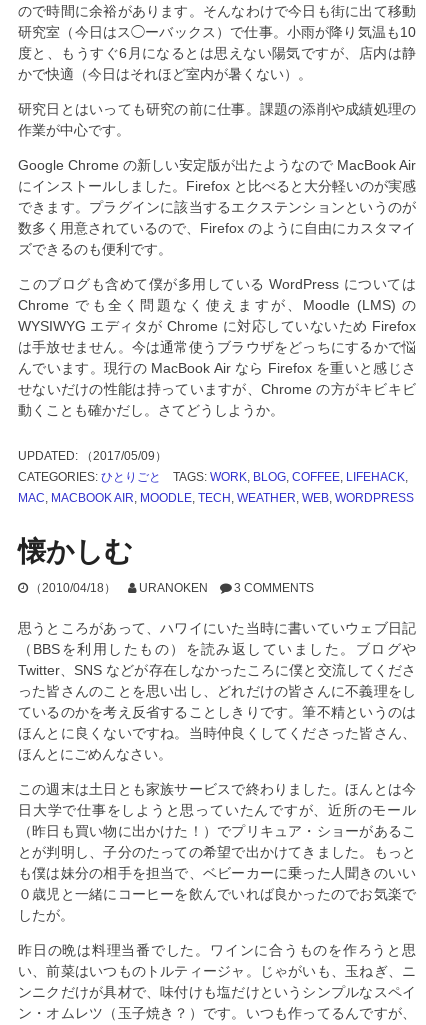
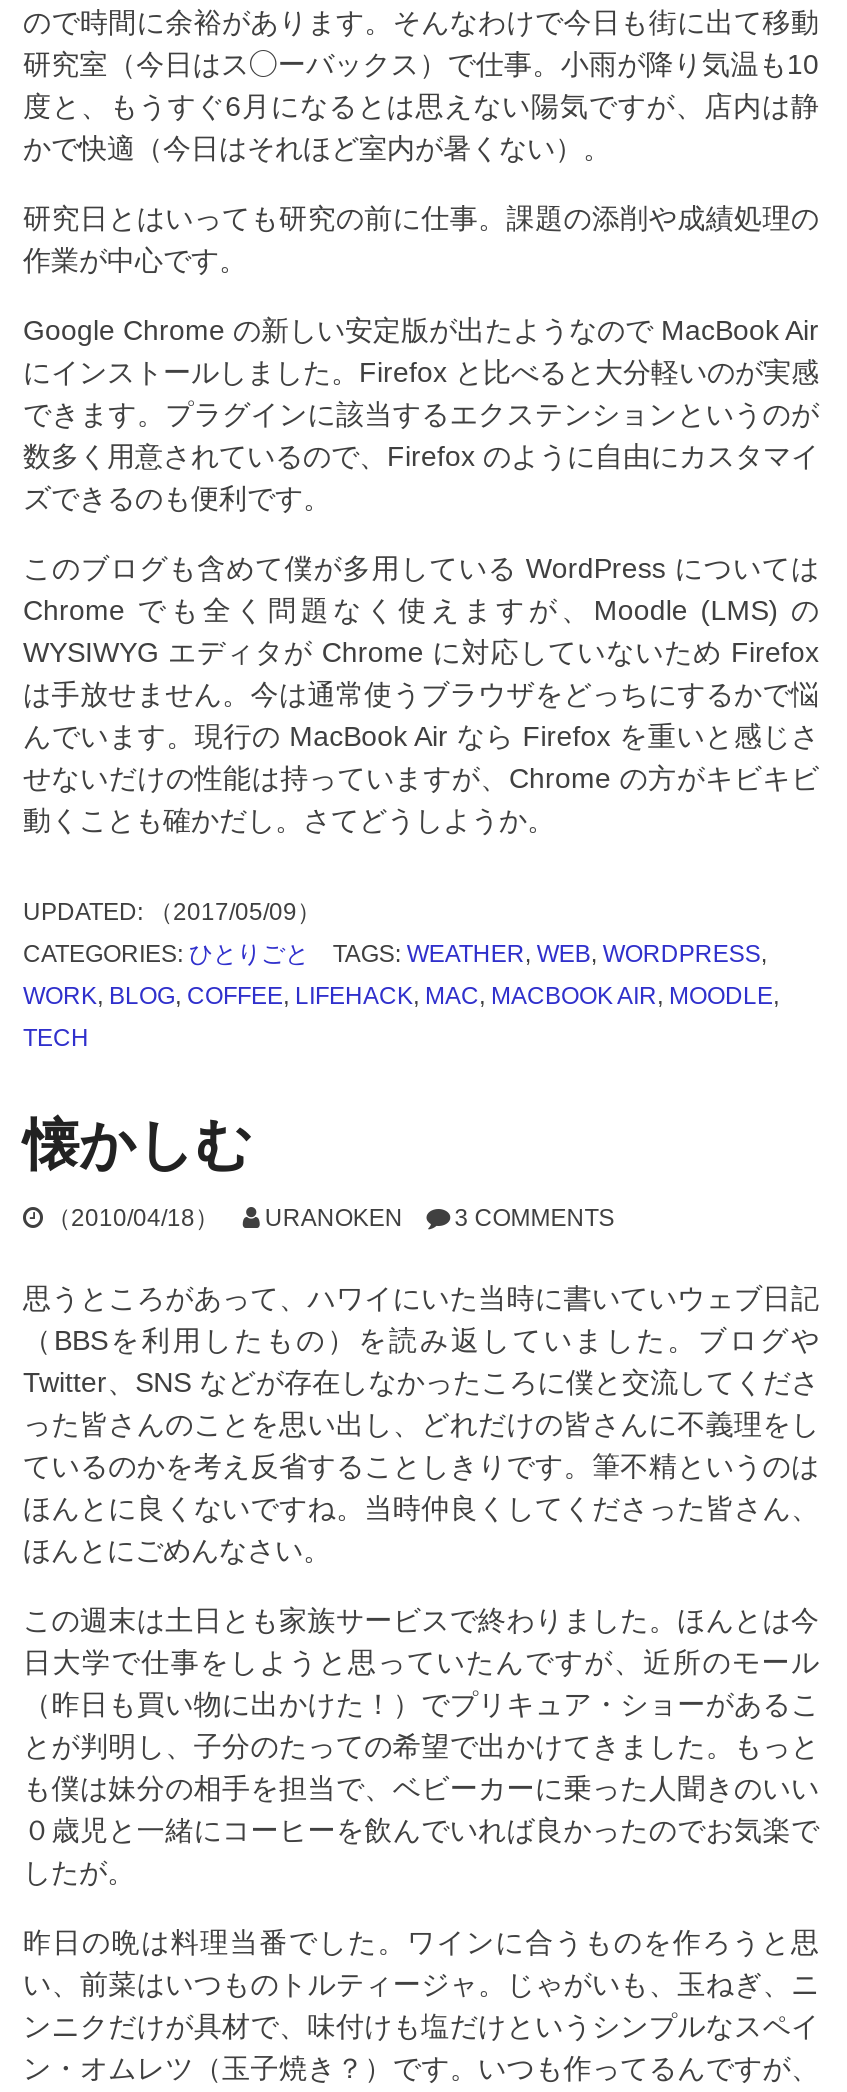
[18,470,414,505] TAGS: WORK, BLOG, COFFEE, LIFEHACK, | MAC, MACBOOK AIR, MOODLE, TECH, WEATHER, WEB, WORDPRESS -> [23,941,779,1053] TAGS: WEATHER, WEB, WORDPRESS, | WORK, BLOG, COFFEE, LIFEHACK, MAC, MACBOOK AIR, MOODLE, | TECH

